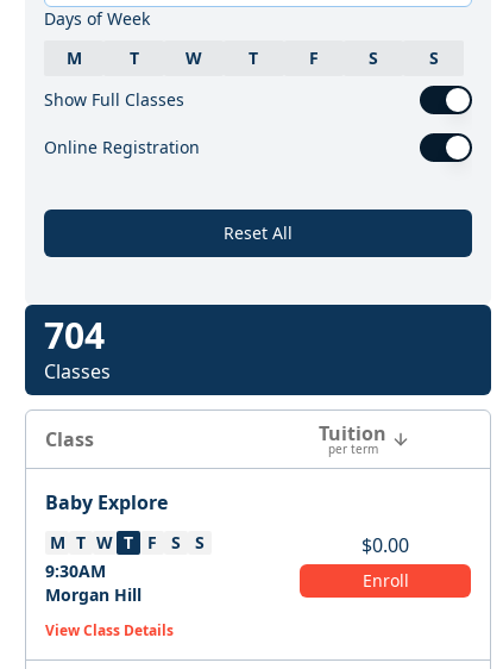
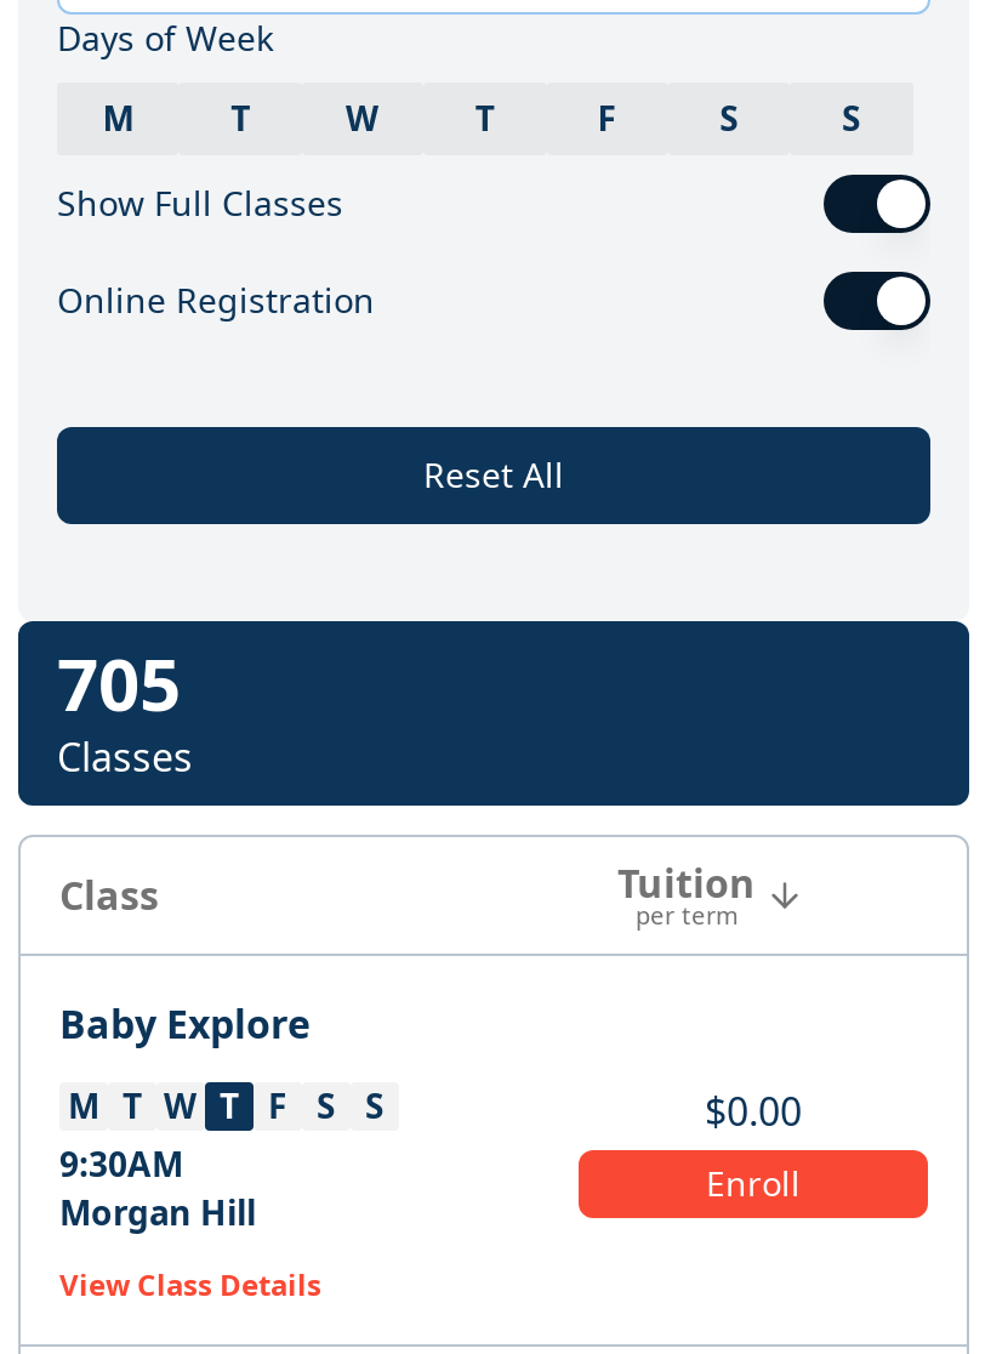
[44,311,105,359] 704 -> [57,633,181,733] 705

